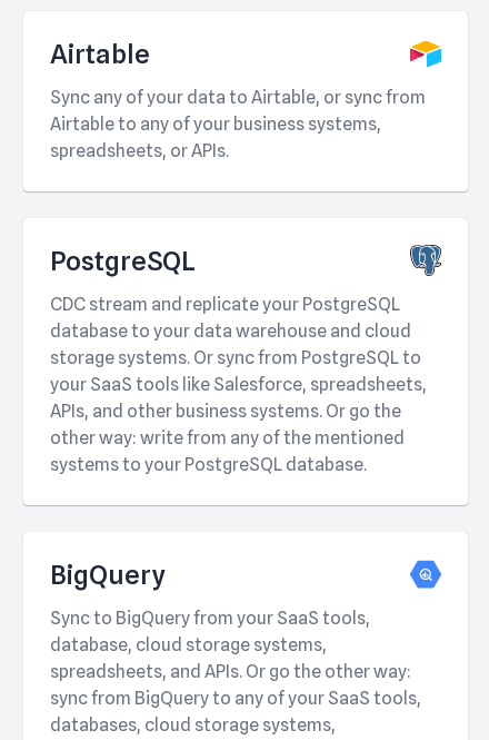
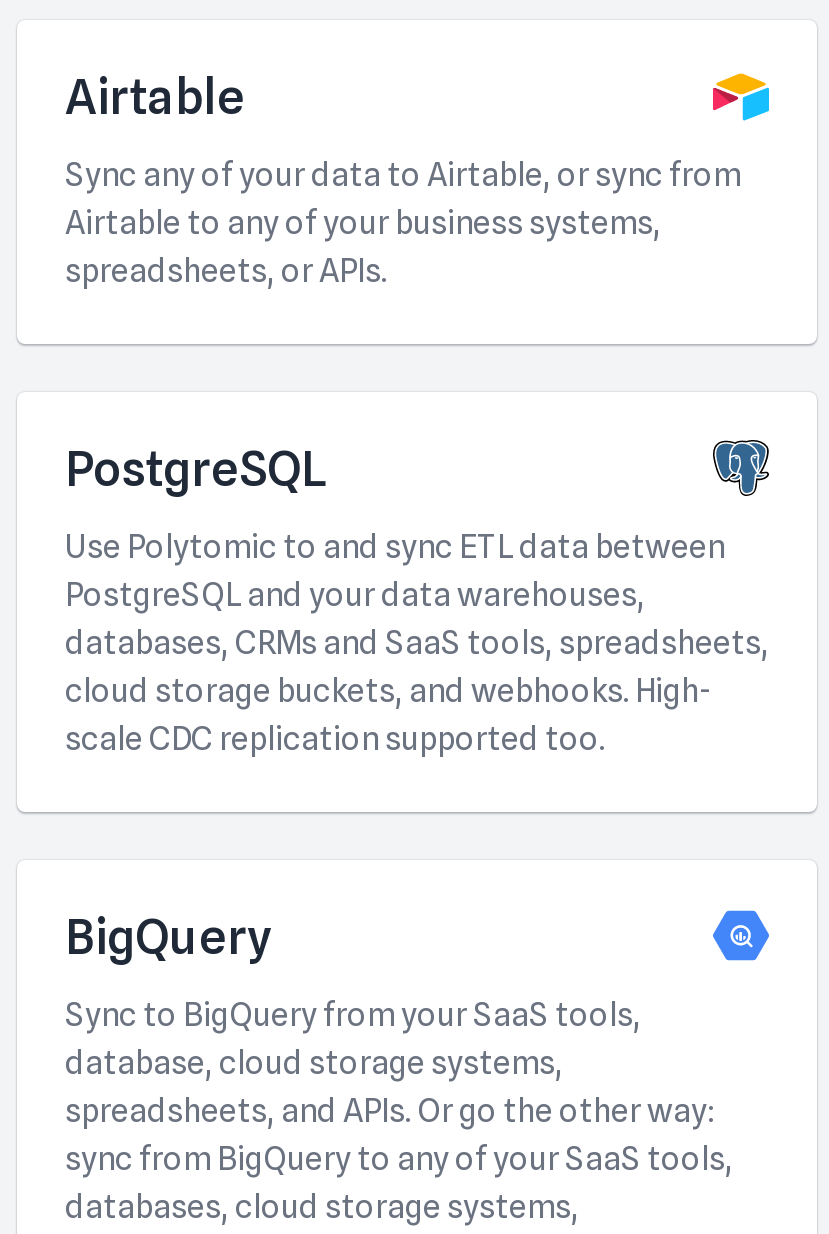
[50,294,427,475] CDC stream and replicate your PostgreSQL | database to your data warehouse and cloud | storage systems. Or sync from PostgreSQL to | your SaaS tools like Salesforce, spreadsheets, | APIs, and other business systems. Or go the | other way: write from any of the mentioned | systems to your PostgreSQL database. -> [65,528,769,758] Use Polytomic to and sync ETL data between | PostgreSQL and your data warehouses, | databases, CRMs and SaaS tools, spreadsheets, | cloud storage buckets, and webhooks. High- | scale CDC replication supported too.

